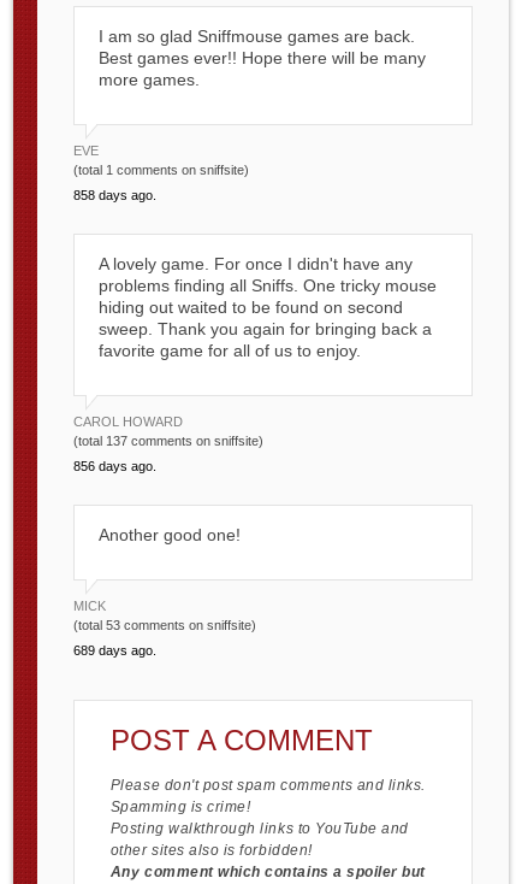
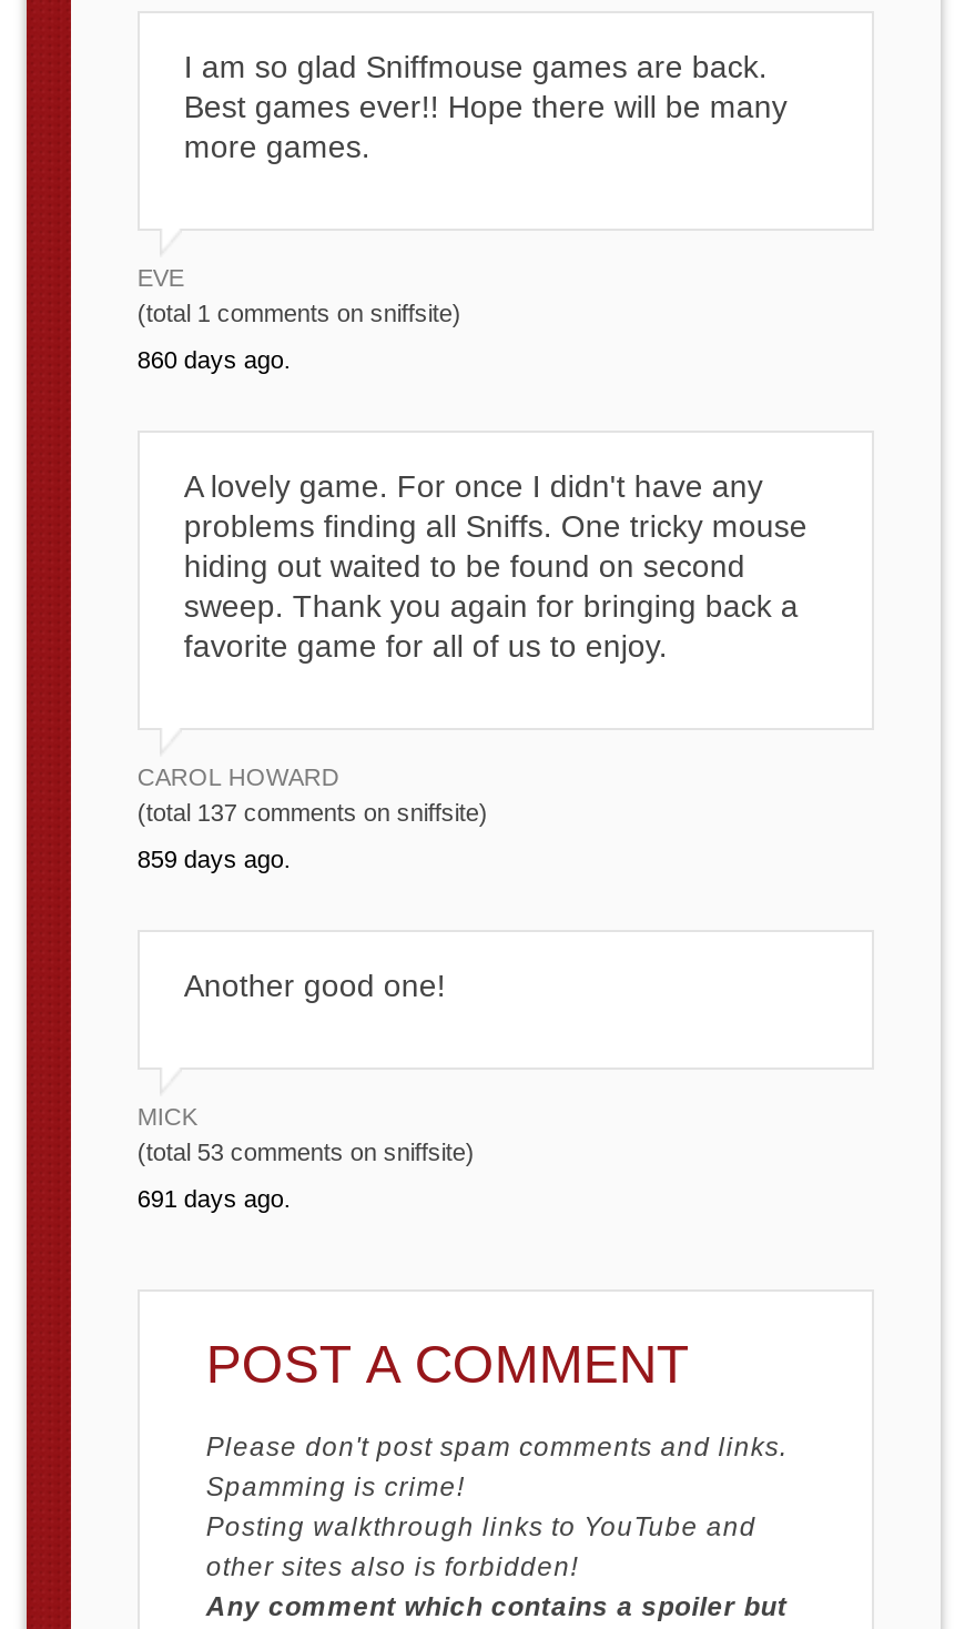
[73,188,156,202] 858 days ago. -> [137,346,290,372] 860 days ago.
[73,458,156,473] 856 days ago. -> [137,845,290,872] 859 days ago.
[73,643,156,657] 689 days ago. -> [137,1184,290,1211] 691 days ago.

